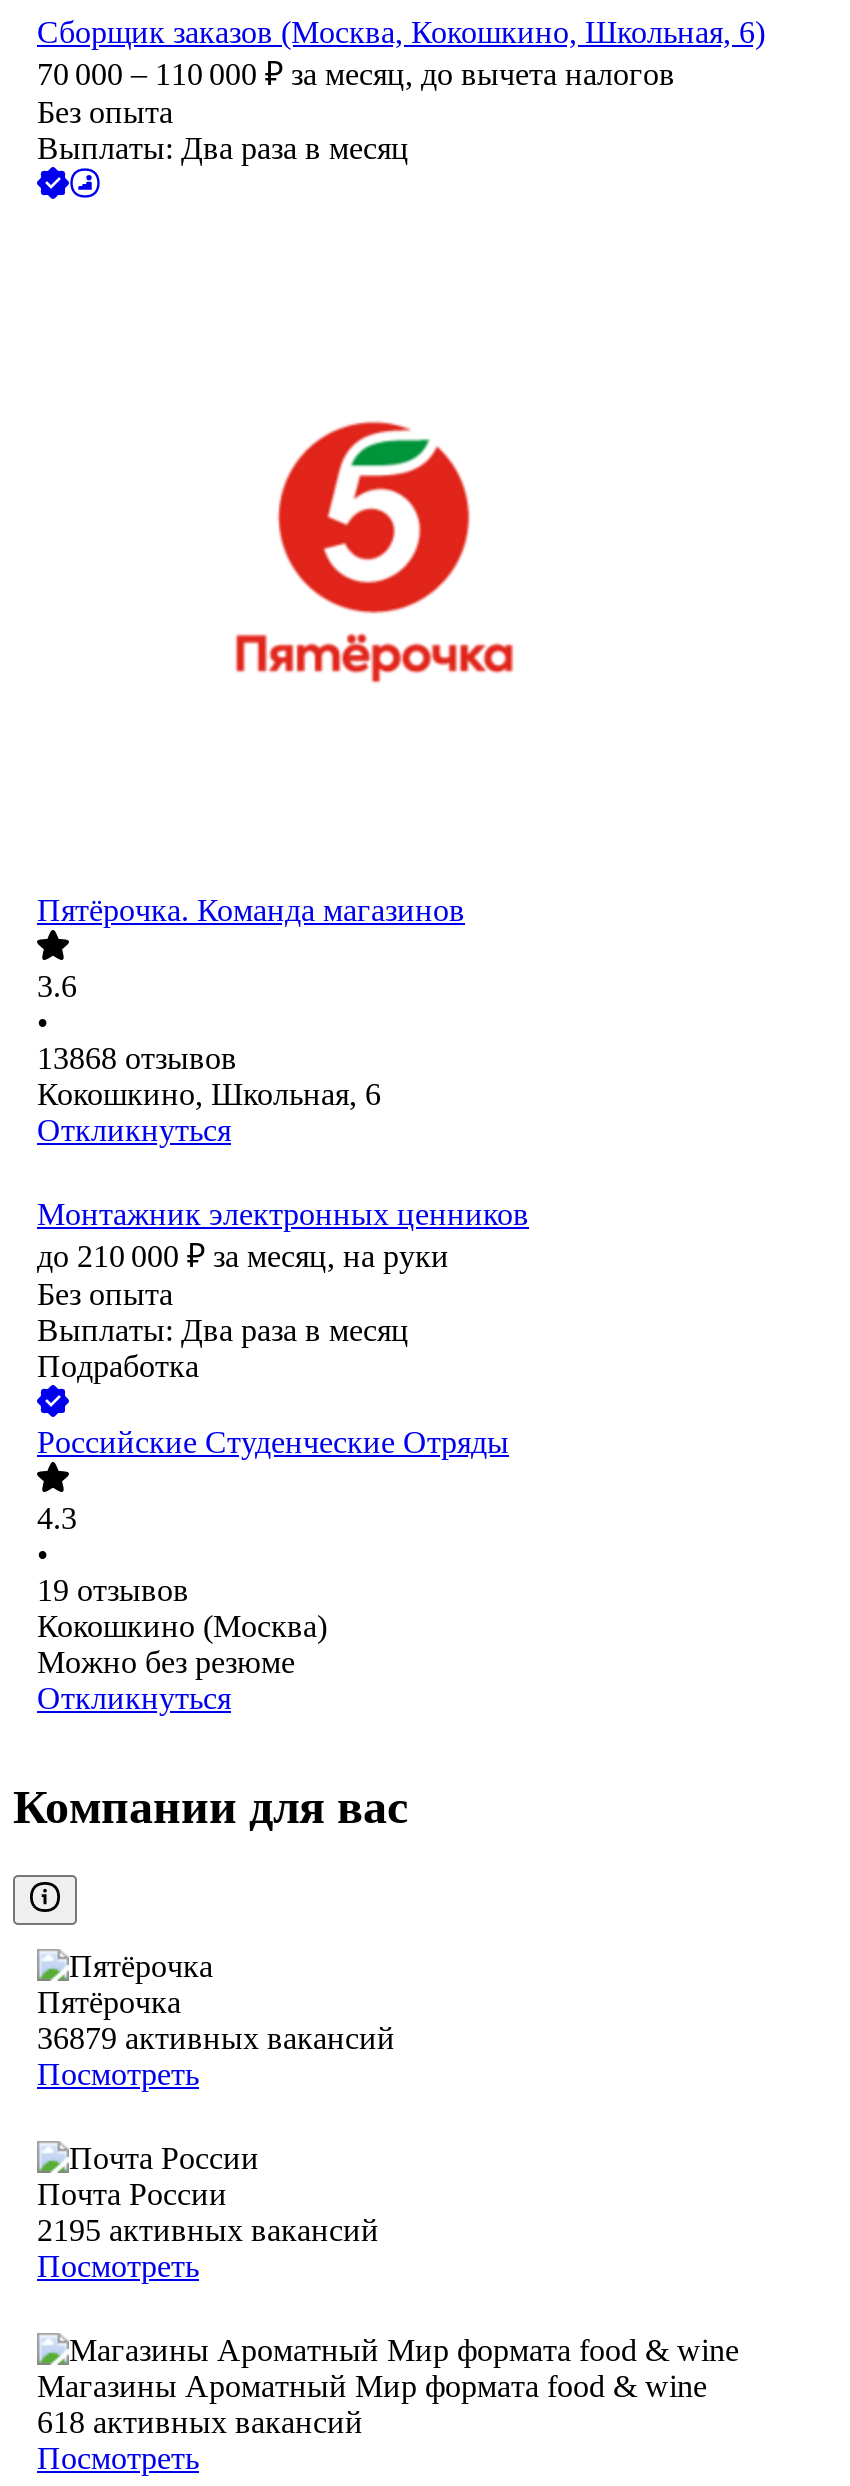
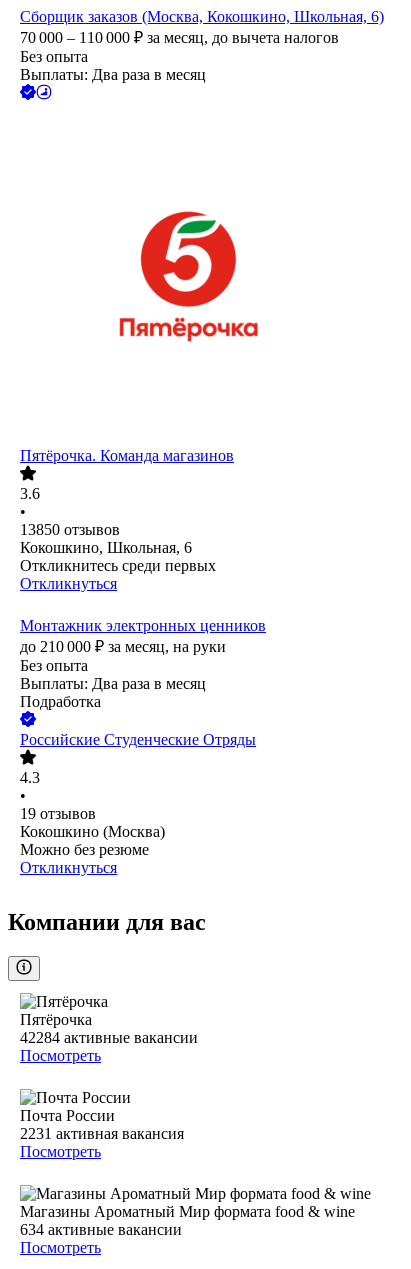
[37,1042,237,1076] 13868 отзывов -> [20,521,120,538] 13850 отзывов
none -> [20,557,216,574] Откликнитесь среди первых
[37,2022,395,2056] 36879 активных вакансий -> [20,1029,198,1046] 42284 активные вакансии
[37,2214,379,2248] 2195 активных вакансий -> [20,1125,184,1142] 2231 активная вакансия
[37,2406,363,2440] 618 активных вакансий -> [20,1221,182,1238] 634 активные вакансии

